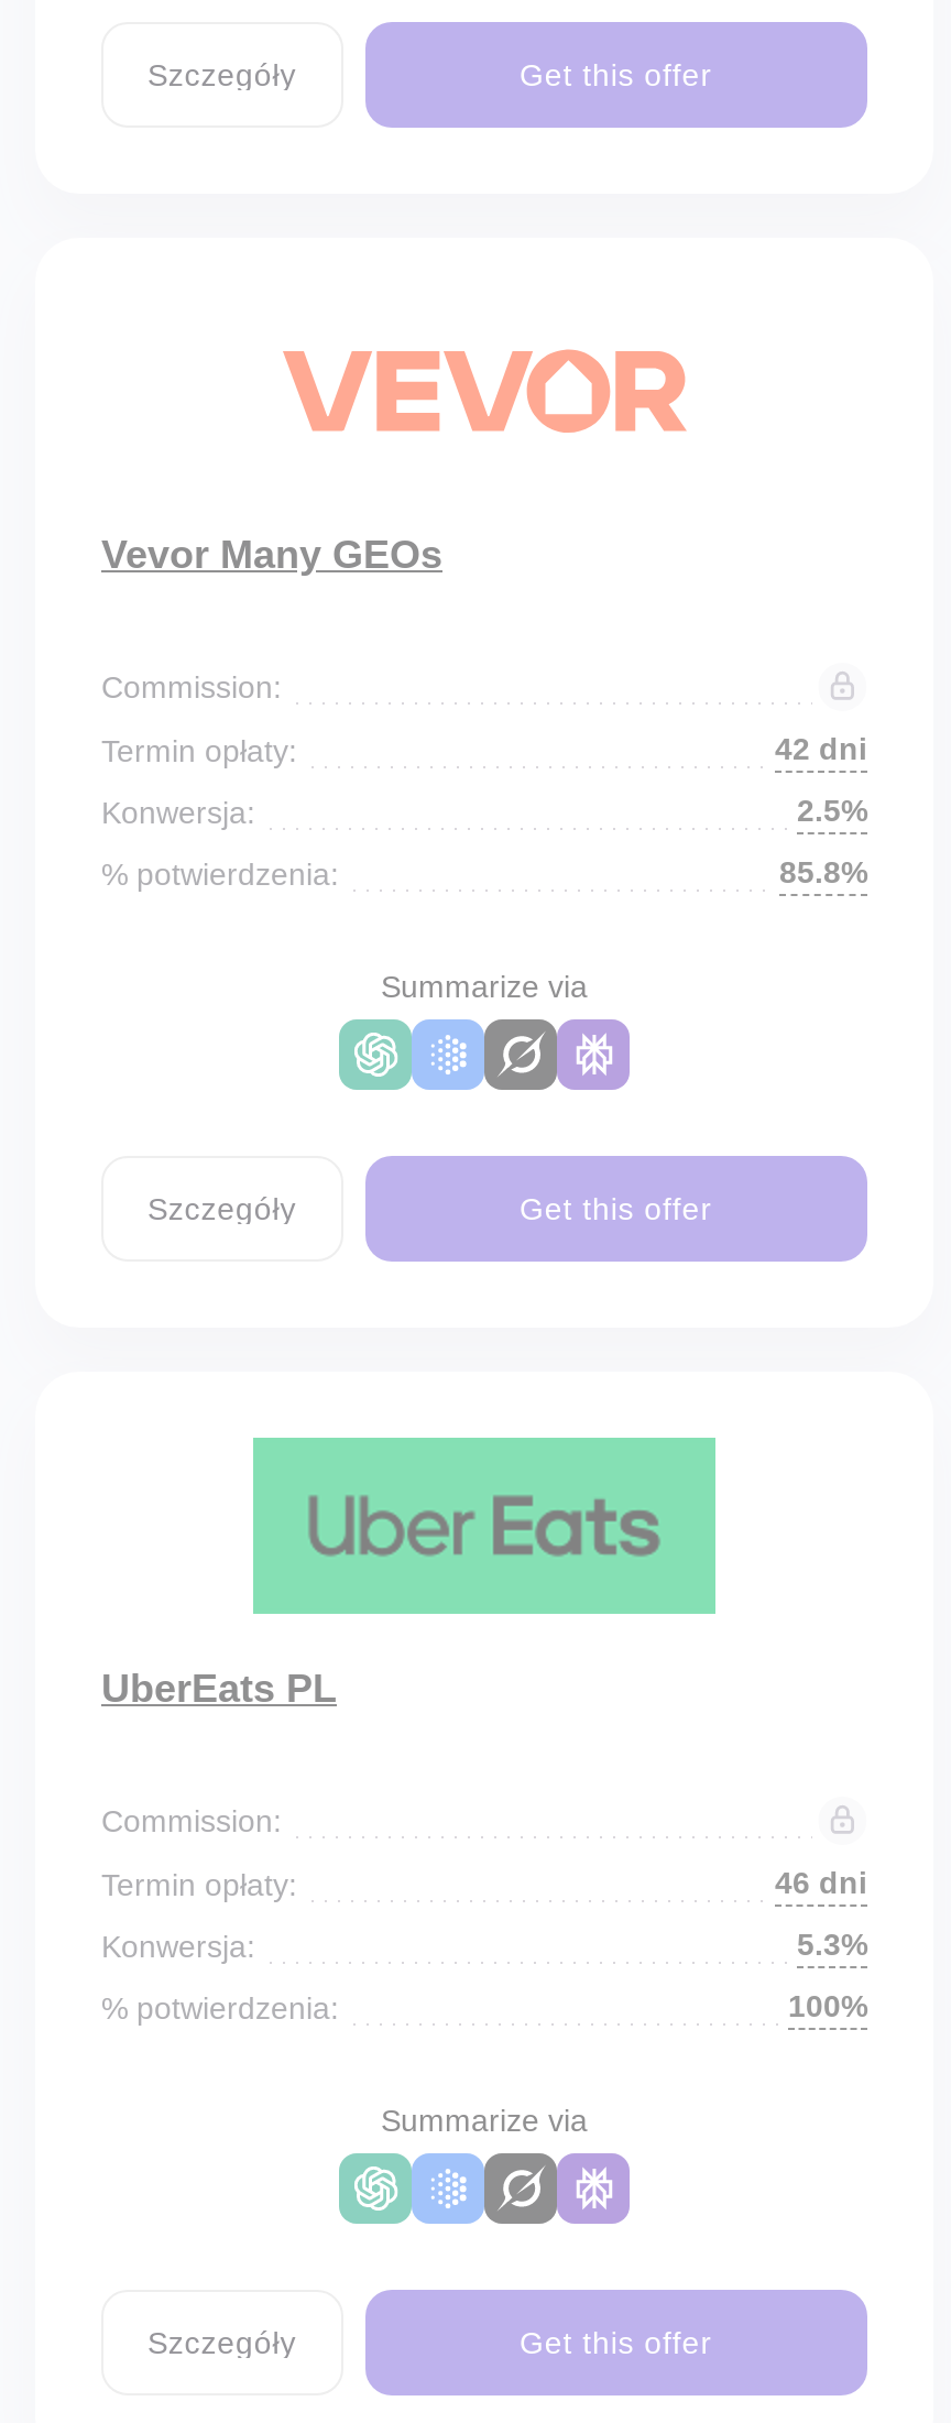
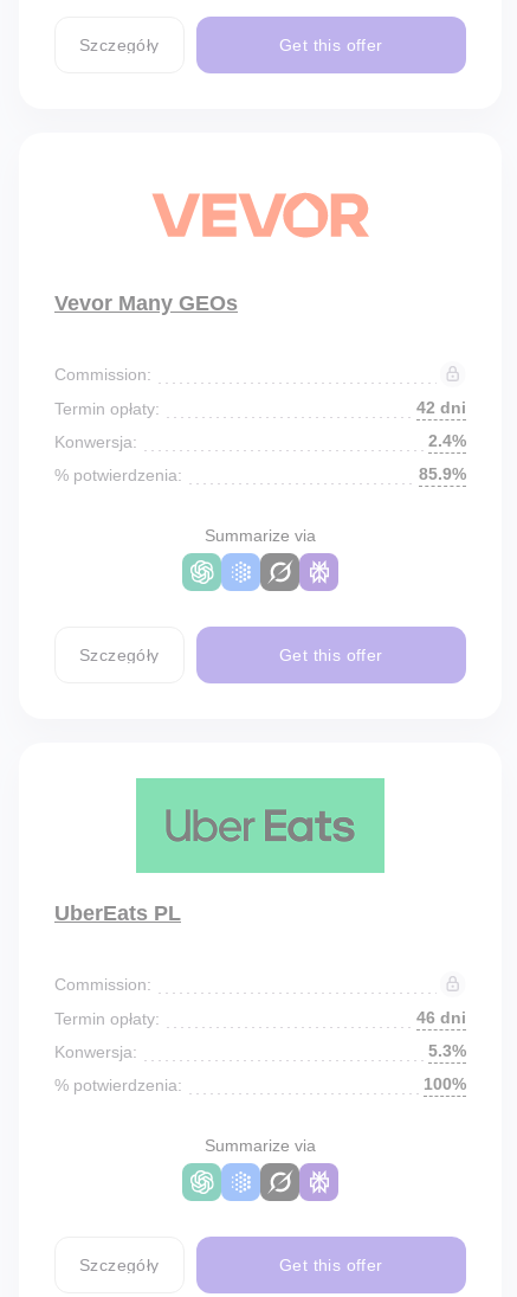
[797,793,867,828] 2.5% -> [428,431,466,450] 2.4%
[779,854,867,889] 85.8% -> [419,464,466,483] 85.9%

